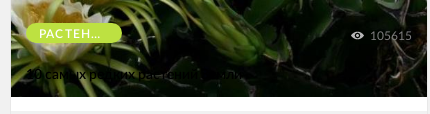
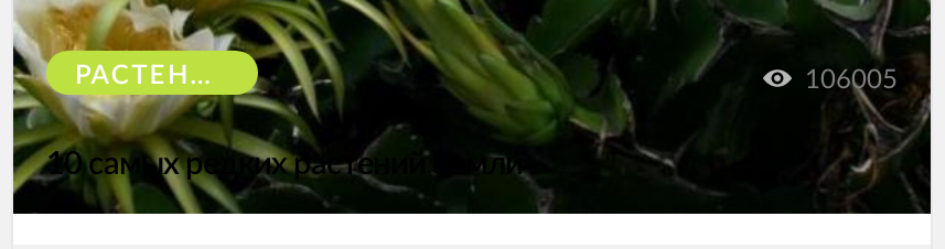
[370,30,412,42] 105615 -> [805,65,898,92] 106005

